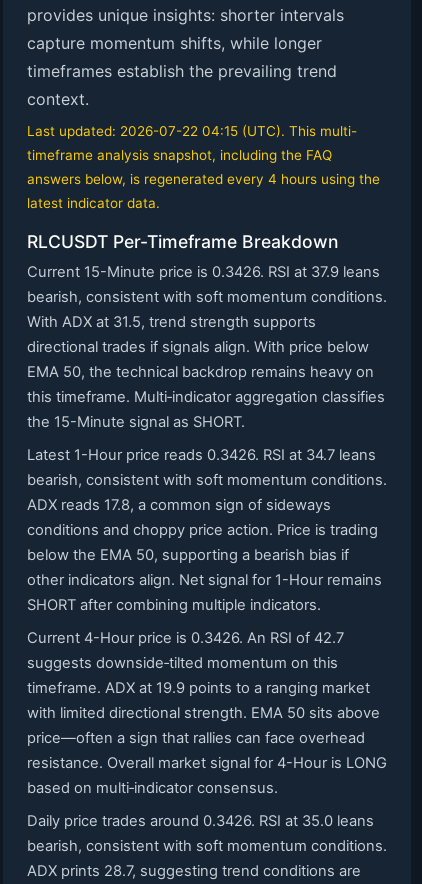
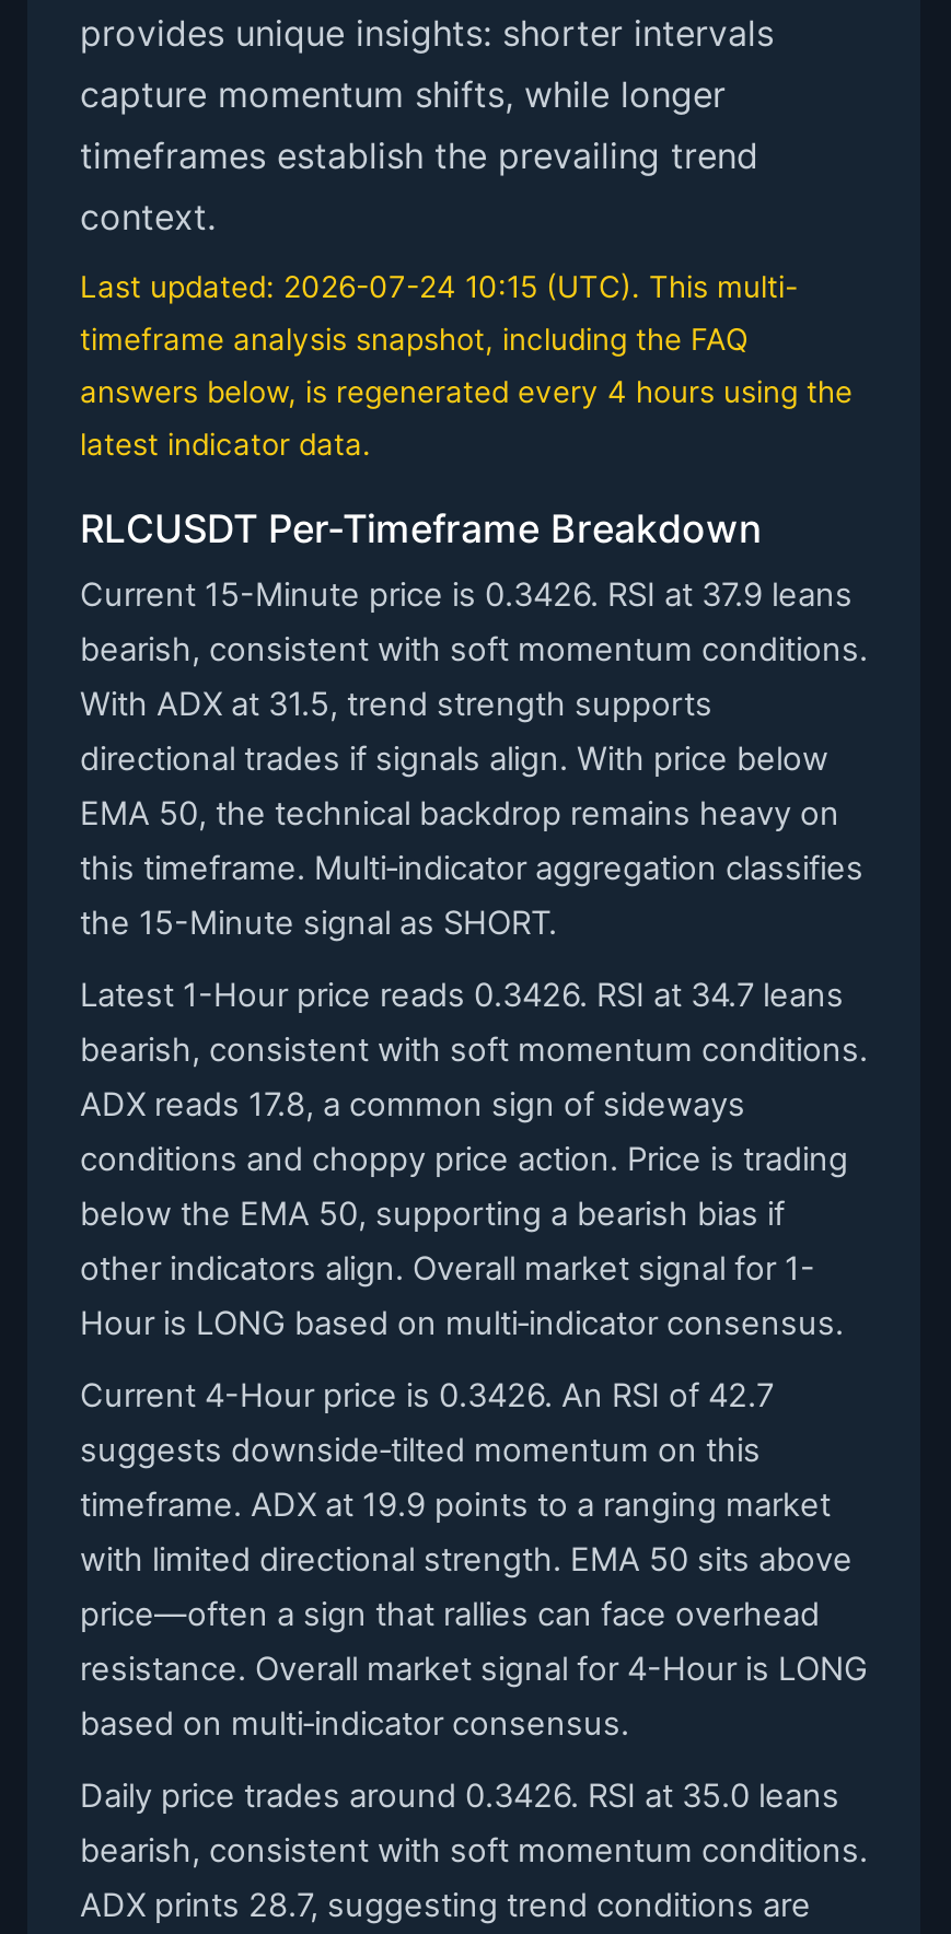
[27,123,357,139] Last updated: 2026-07-22 04:15 (UTC). This multi- -> [80,269,798,304] Last updated: 2026-07-24 10:15 (UTC). This multi-
[27,571,382,614] other indicators align. Net signal for 1-Hour remains | SHORT after combining multiple indicators. -> [80,1249,844,1343] other indicators align. Overall market signal for 1- | Hour is LONG based on multi‑indicator consensus.

